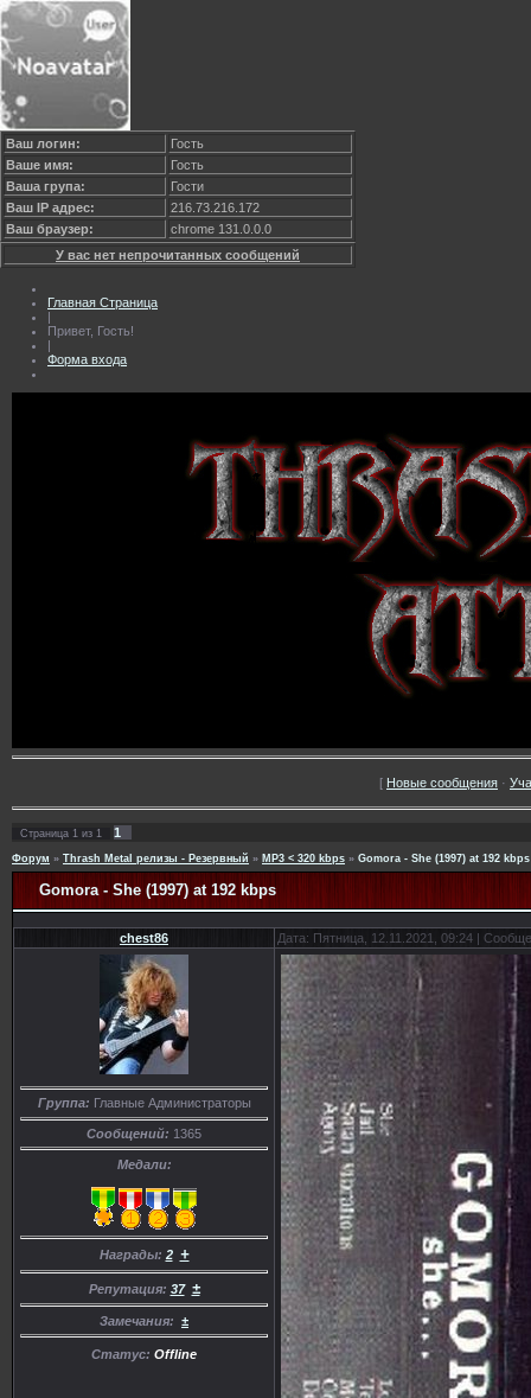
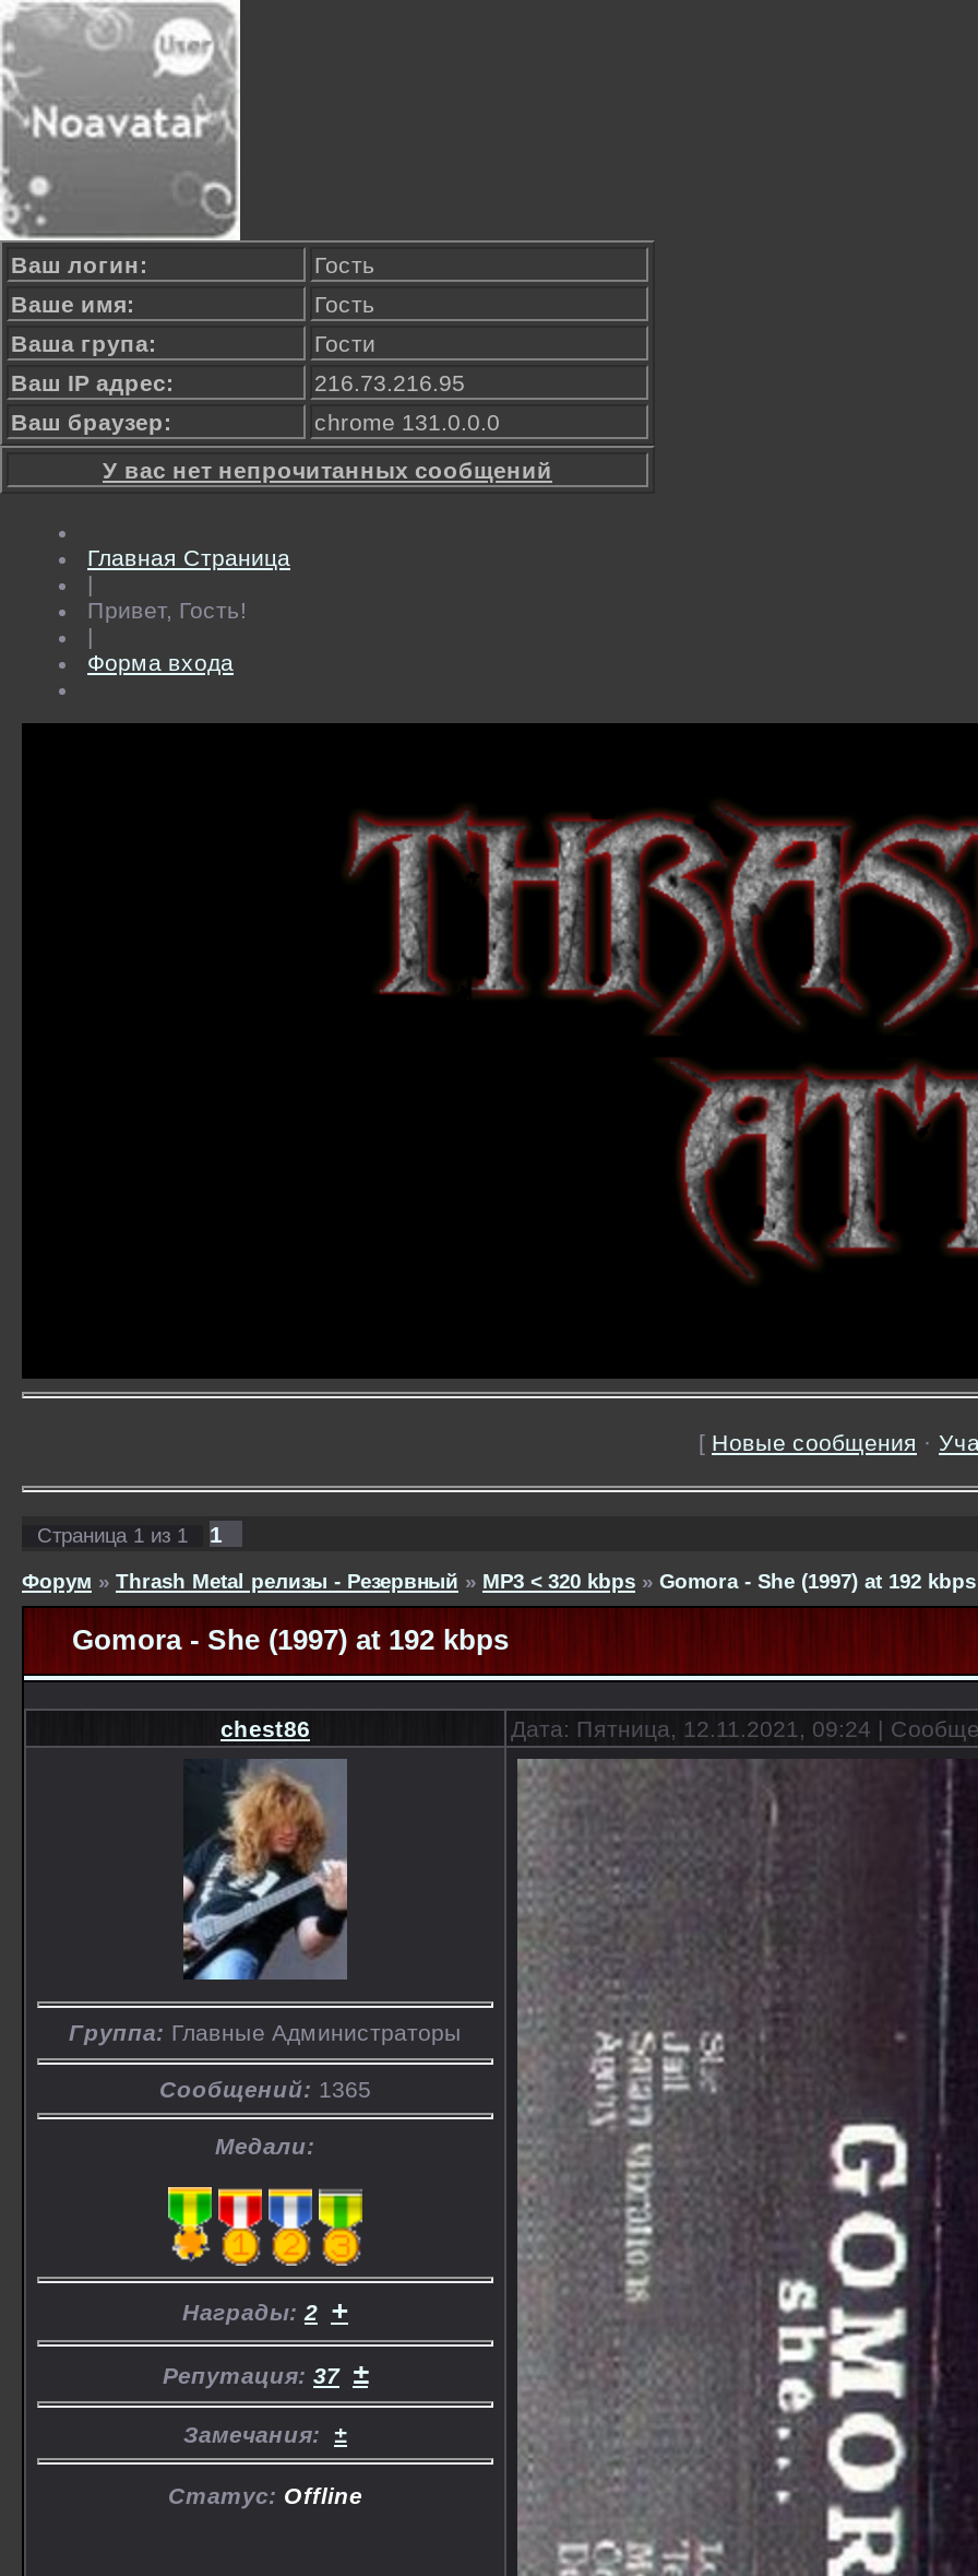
[171,200,260,215] 216.73.216.172 -> [314,369,465,395] 216.73.216.95

